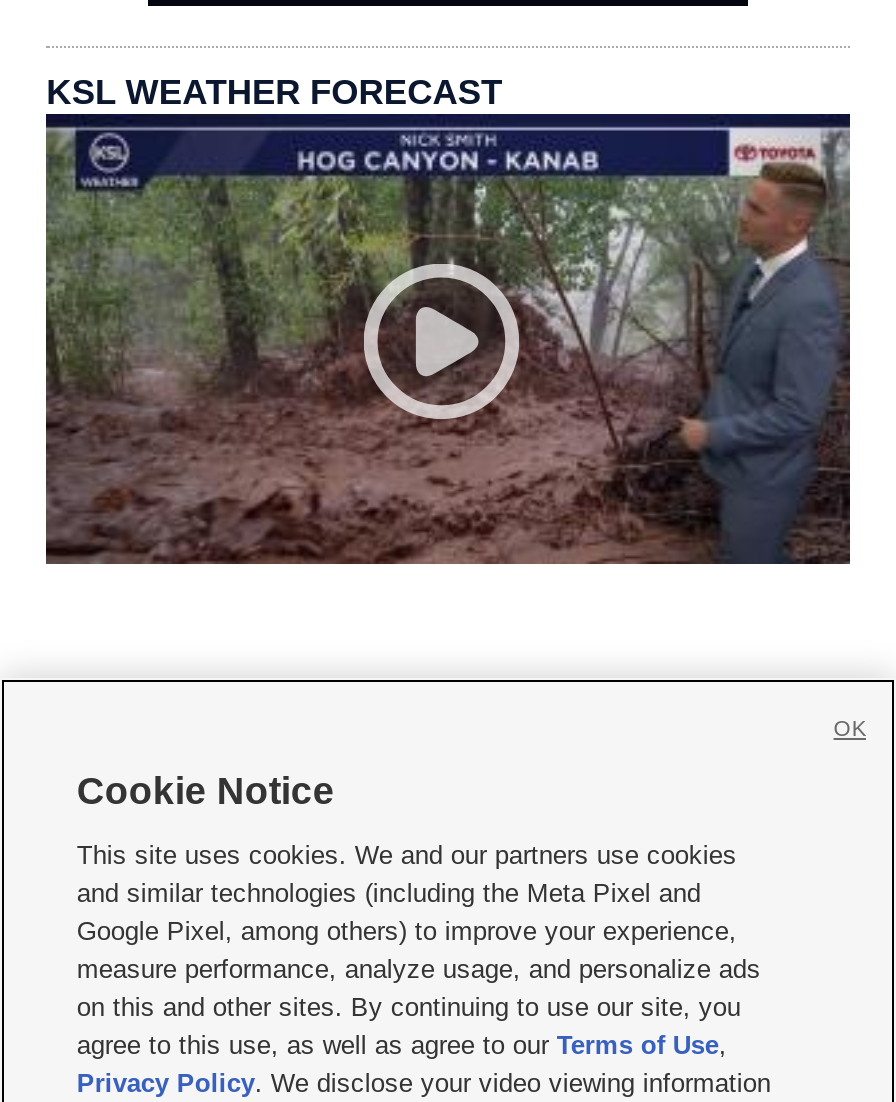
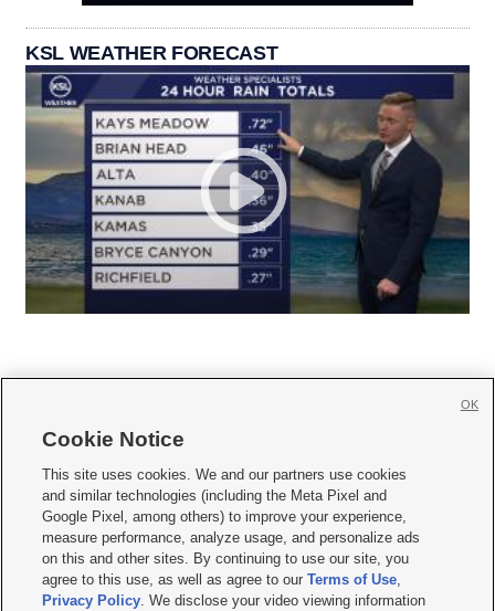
[46,118,850,566] [image] -> [25,66,470,315] [image]

